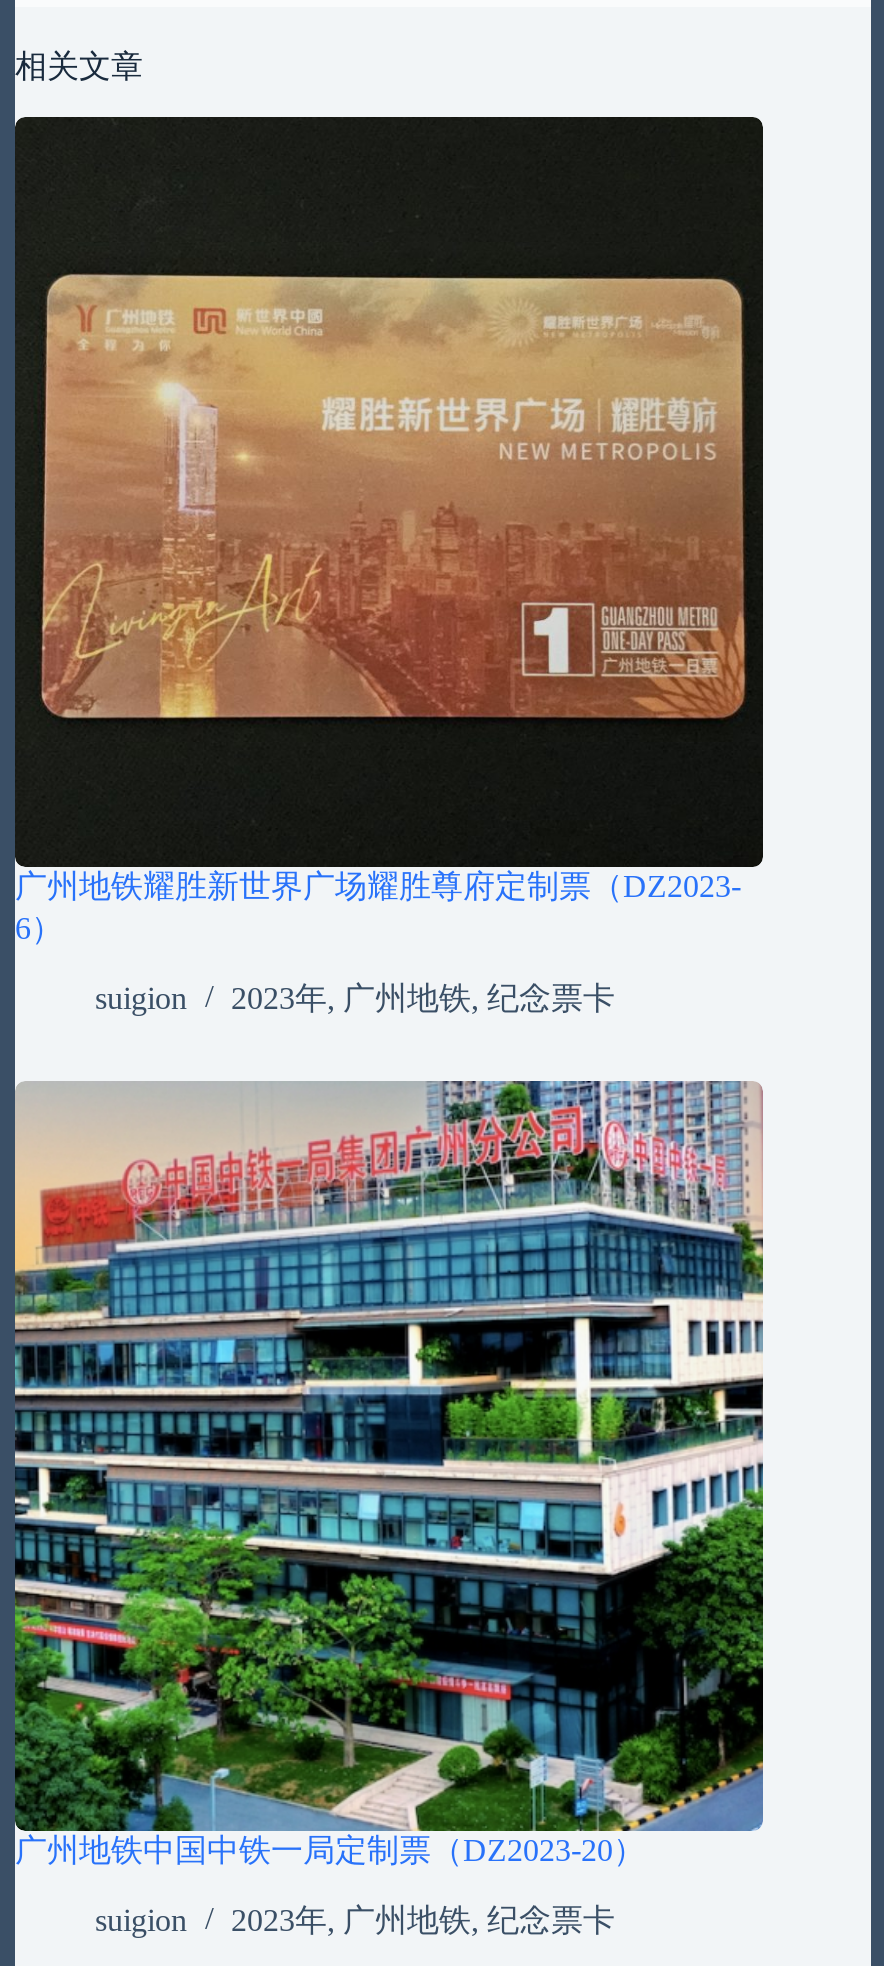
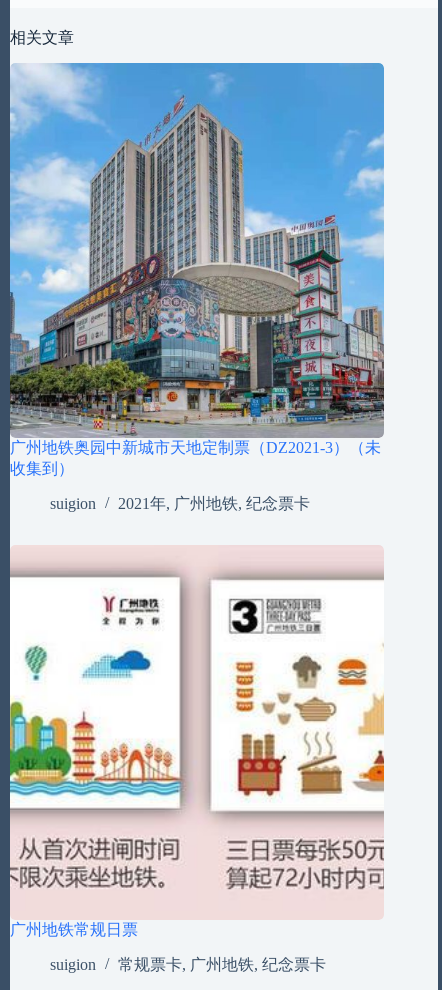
[13,115,765,944] [image] | 广州地铁耀胜新世界广场耀胜尊府定制票（DZ2023- | 6） -> [9,62,385,477] [image] | 广州地铁奥园中新城市天地定制票（DZ2021-3）（未 | 收集到）
[231,982,615,1016] 2023年,广州地铁,纪念票卡 -> [118,495,310,512] 2021年,广州地铁,纪念票卡
[13,1079,765,1866] [image] | 广州地铁中国中铁一局定制票（DZ2023-20） -> [9,545,385,938] [image] | 广州地铁常规日票
[231,1904,615,1938] 2023年,广州地铁,纪念票卡 -> [118,956,326,973] 常规票卡,广州地铁,纪念票卡

